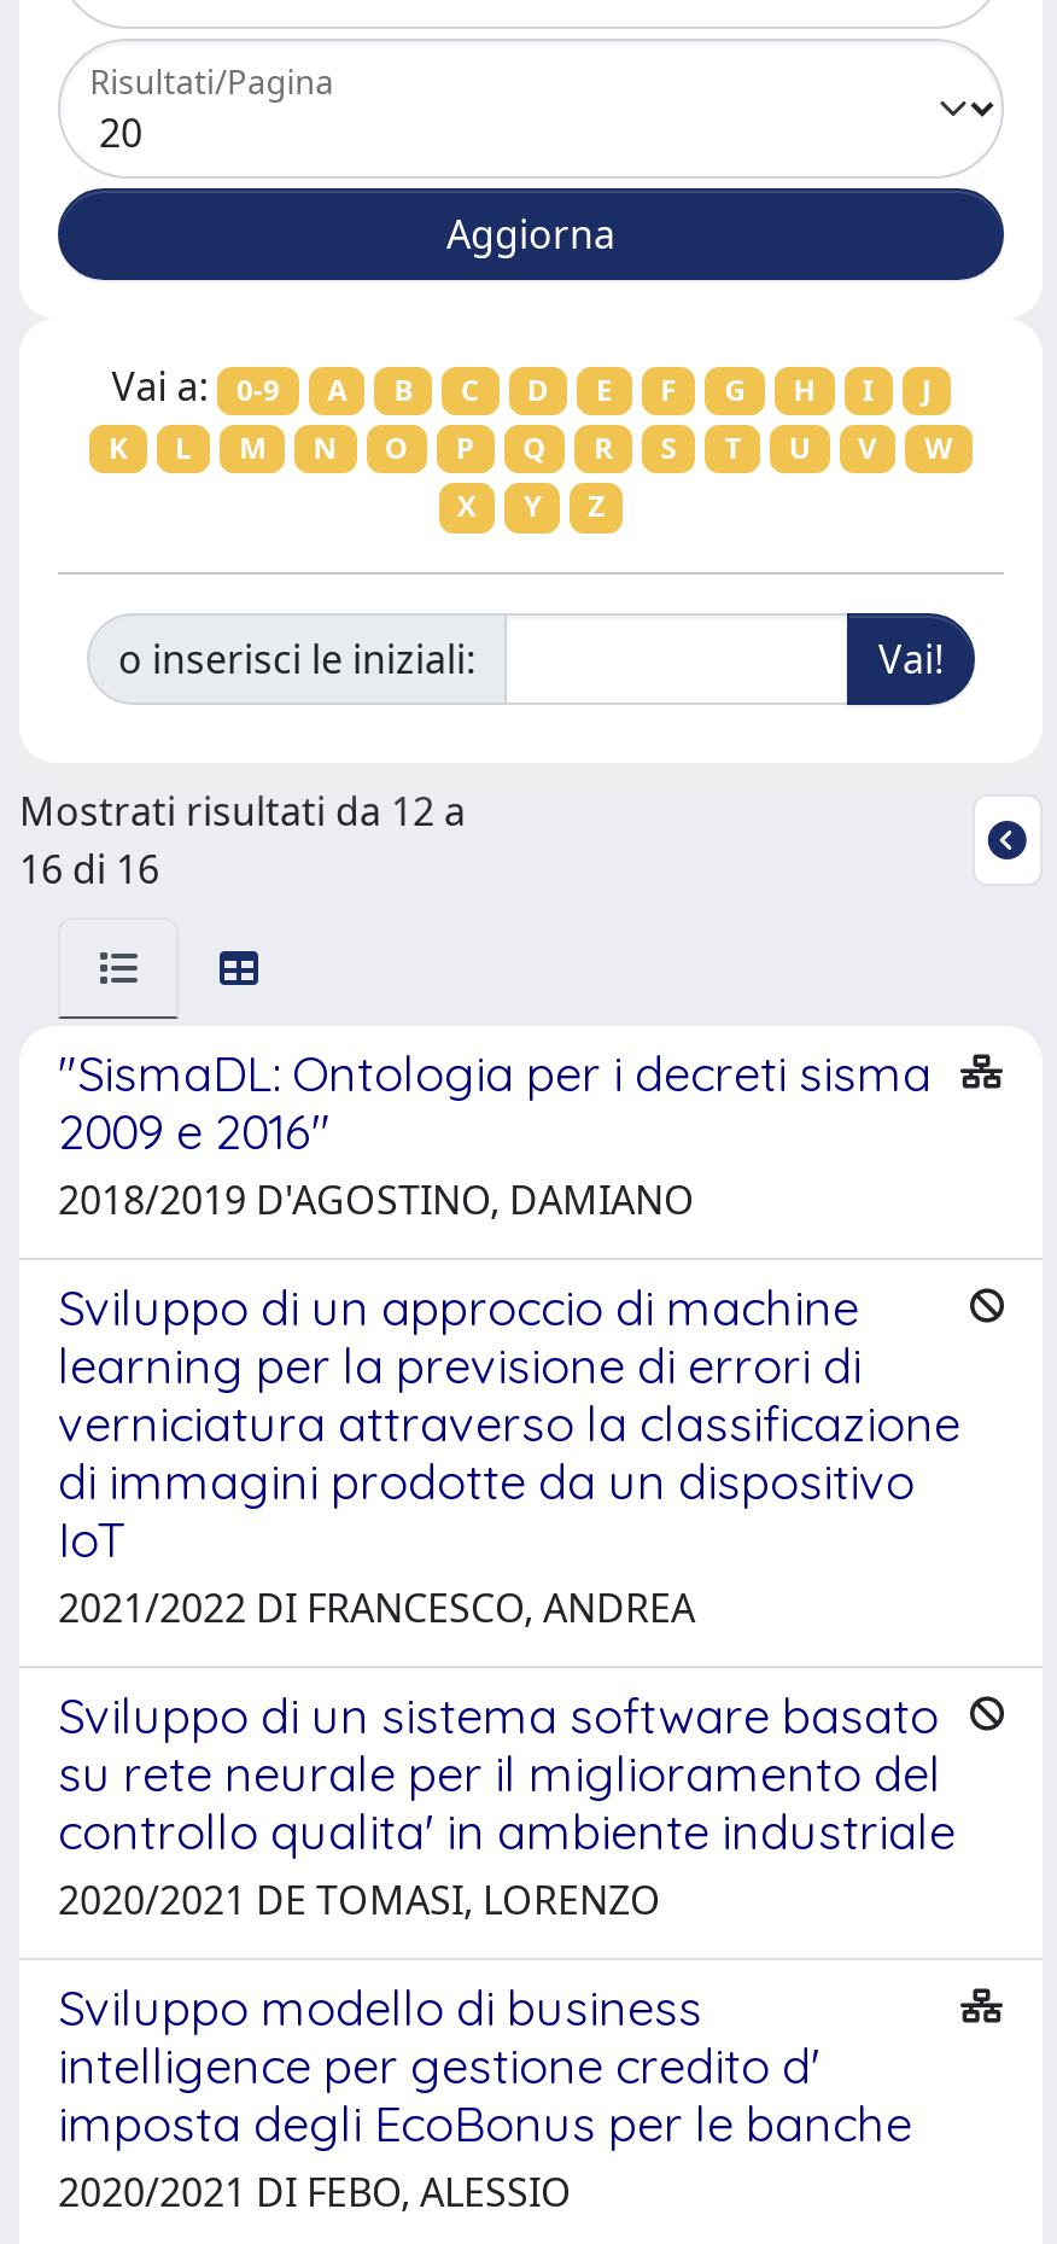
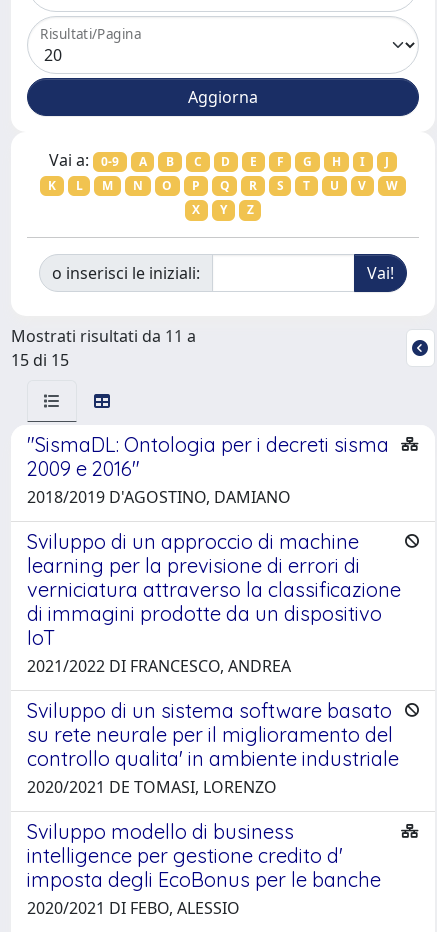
[19,784,466,837] Mostrati risultati da 12 a -> [11,325,196,347] Mostrati risultati da 11 a
[19,842,159,895] 16 di 16 -> [11,349,69,371] 15 di 15

